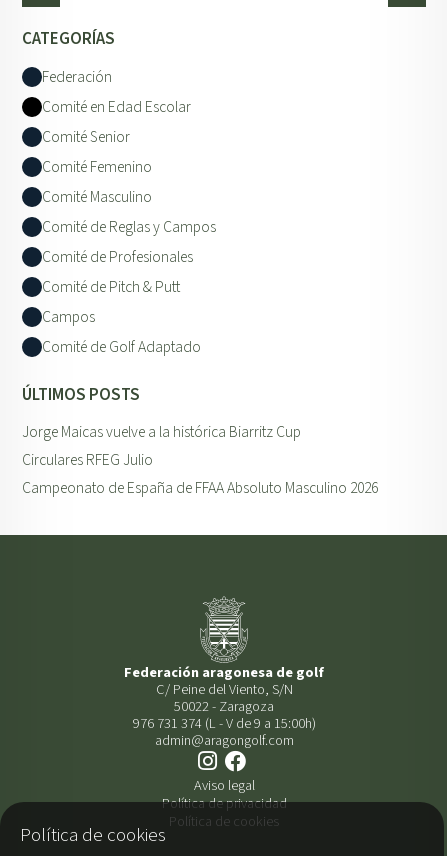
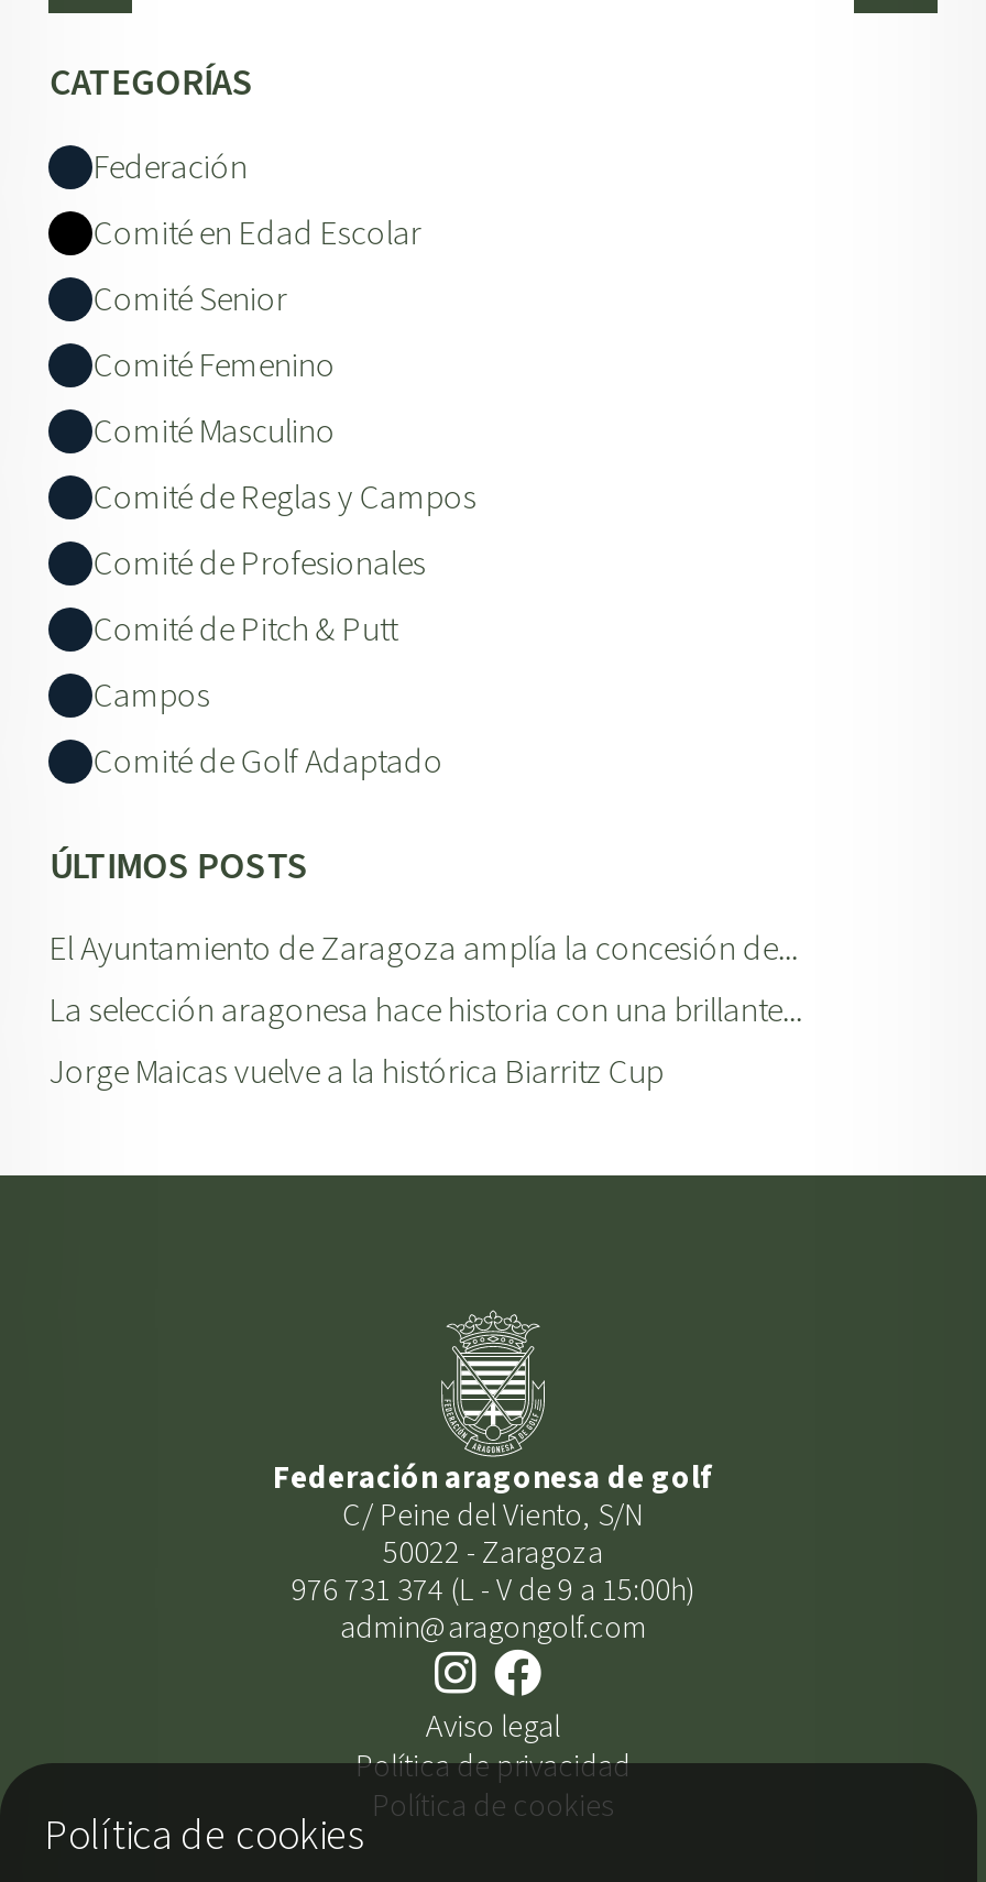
none -> [49,924,802,1035] El Ayuntamiento de Zaragoza amplía la concesión de... | La selección aragonesa hace historia con una brillante...
moved [22,421,301,443] -> [49,1048,663,1096]: Jorge Maicas vuelve a la histórica Biarritz Cup
[22,449,378,499] Circulares RFEG Julio | Campeonato de España de FFAA Absoluto Masculino 2026 -> none

